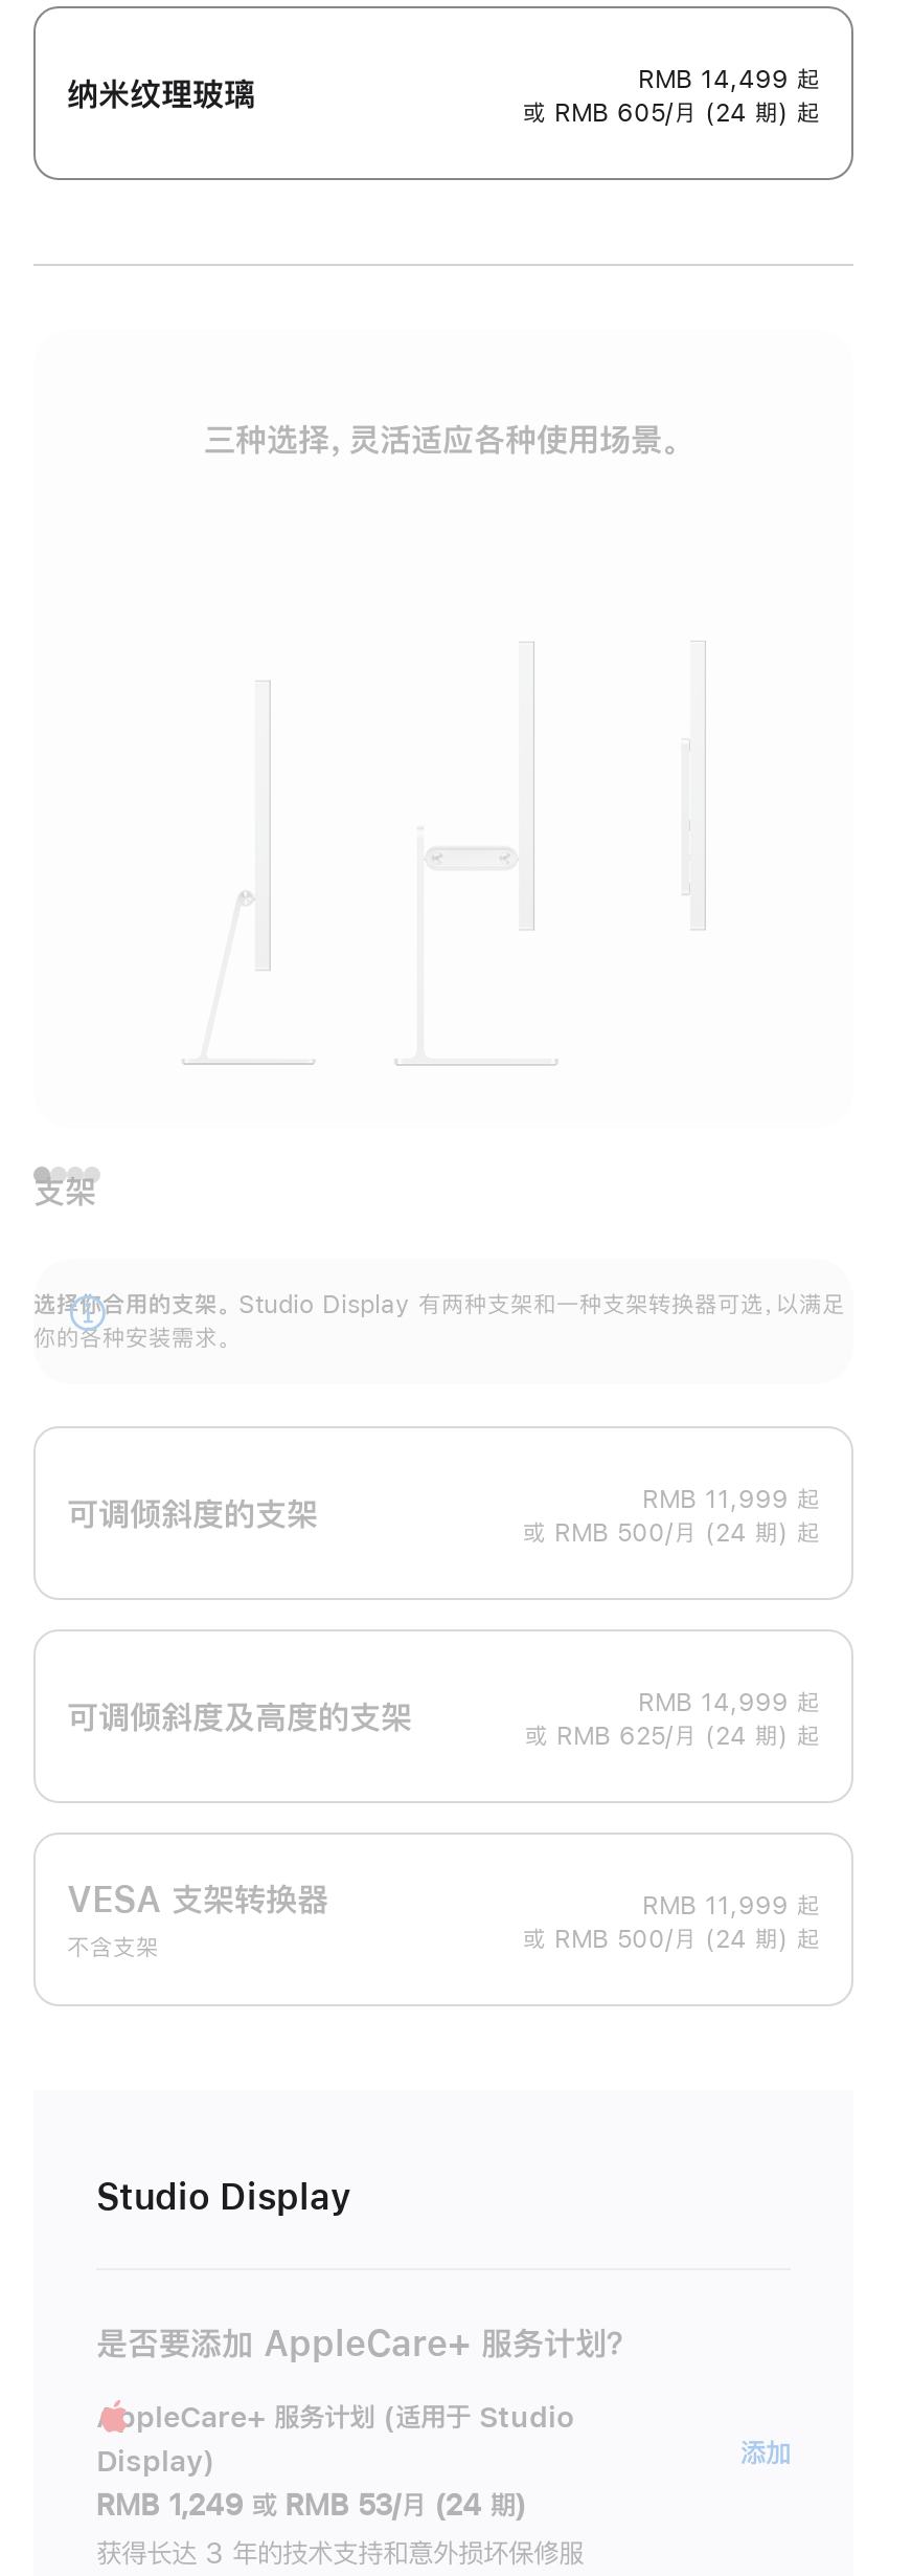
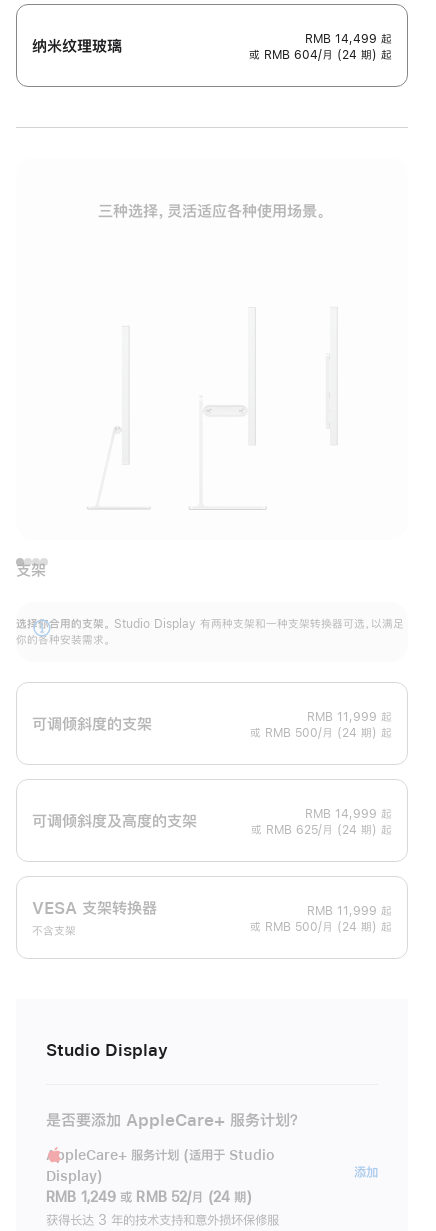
[523,101,820,126] 或 RMB 605/月 (24 期) 起 -> [249,49,392,61] 或 RMB 604/月 (24 期) 起
[96,2491,526,2520] RMB 1,249 或 RMB 53/月 (24 期) -> [46,1190,252,1204] RMB 1,249 或 RMB 52/月 (24 期)

